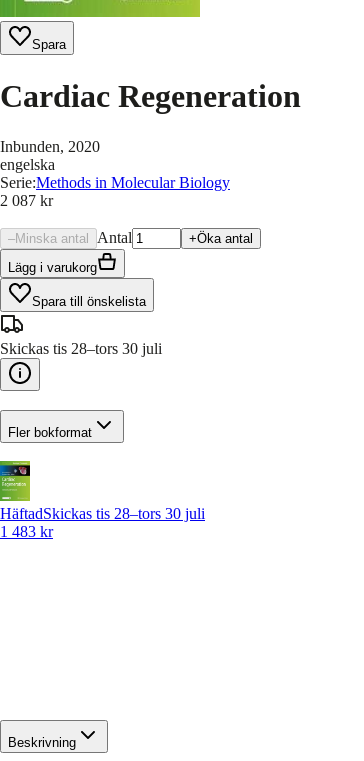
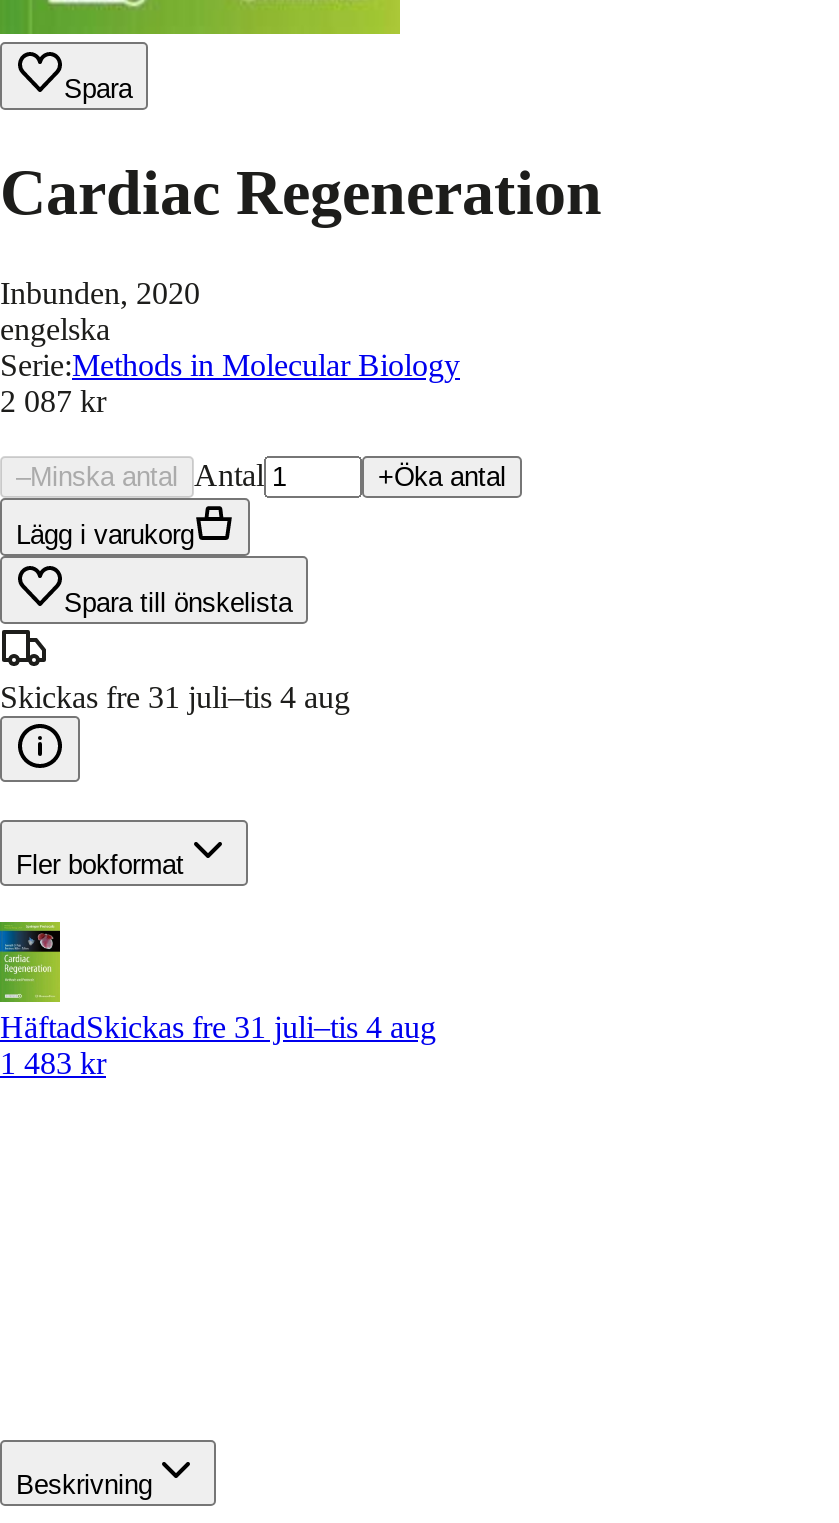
[0,340,162,357] Skickas tis 28–tors 30 juli -> [0,680,350,714] Skickas fre 31 juli–tis 4 aug
[0,505,205,522] HäftadSkickas tis 28–tors 30 juli -> [0,1011,436,1045] HäftadSkickas fre 31 juli–tis 4 aug

